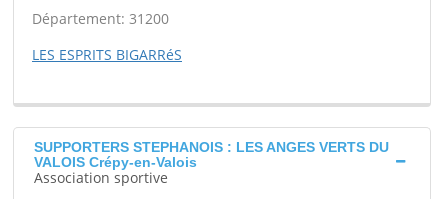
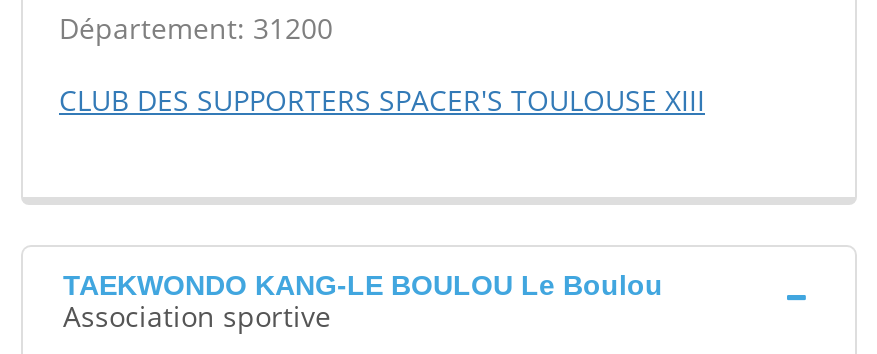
[32,45,182,64] LES ESPRITS BIGARRéS -> [59,81,705,119] CLUB DES SUPPORTERS SPACER'S TOULOUSE XIII
[34,139,389,170] SUPPORTERS STEPHANOIS : LES ANGES VERTS DU | VALOIS Crépy-en-Valois -> [63,269,663,301] TAEKWONDO KANG-LE BOULOU Le Boulou

